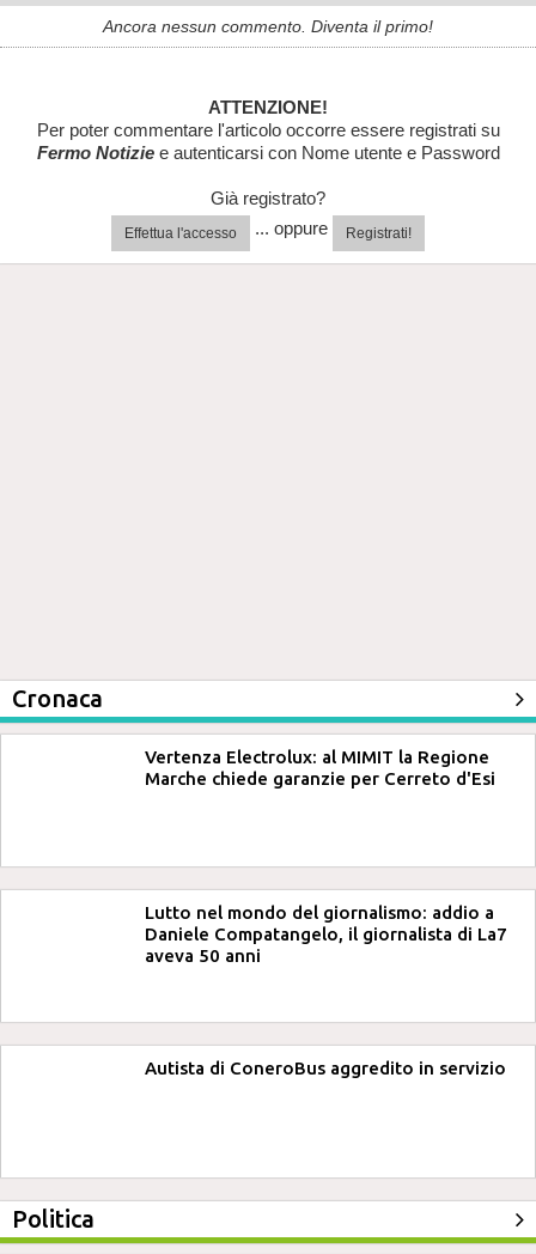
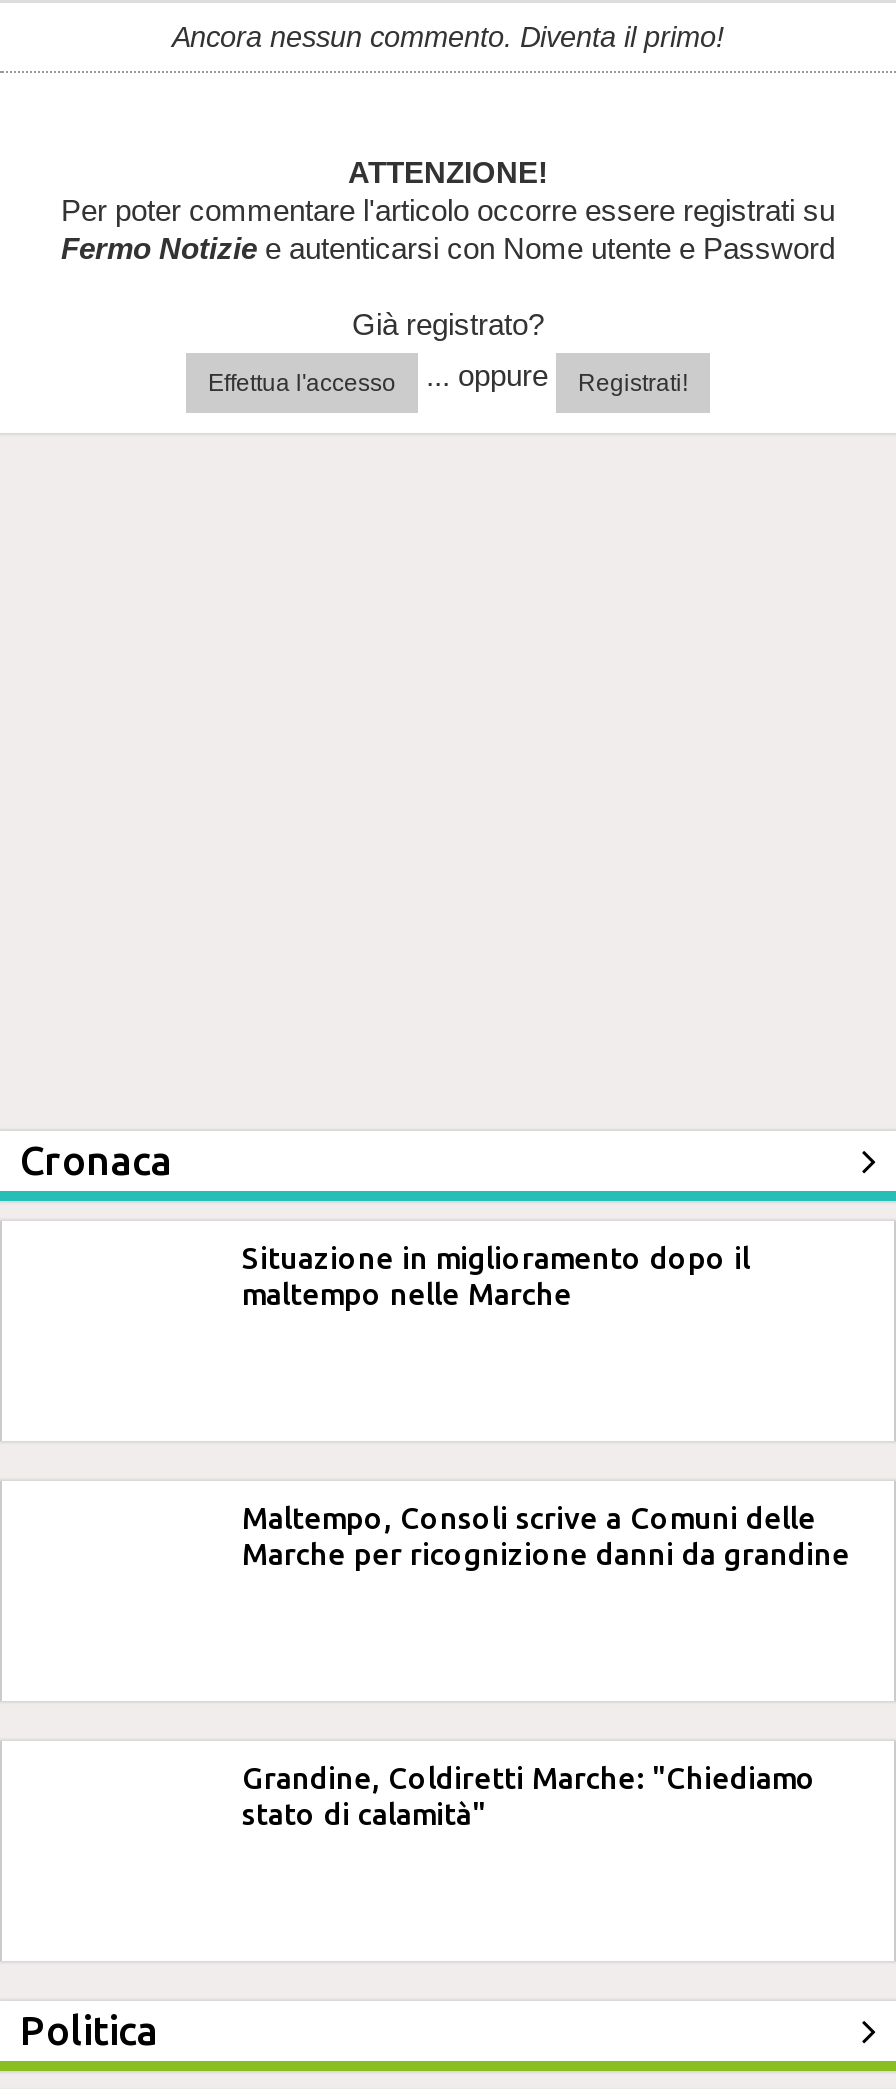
[145,747,495,789] Vertenza Electrolux: al MIMIT la Regione | Marche chiede garanzie per Cerreto d'Esi -> [242,1241,750,1311] Situazione in miglioramento dopo il | maltempo nelle Marche
[145,902,507,966] Lutto nel mondo del giornalismo: addio a | Daniele Compatangelo, il giornalista di La7 | aveva 50 anni -> [242,1501,850,1571] Maltempo, Consoli scrive a Comuni delle | Marche per ricognizione danni da grandine
[145,1058,506,1078] Autista di ConeroBus aggredito in servizio -> [242,1761,816,1831] Grandine, Coldiretti Marche: "Chiediamo | stato di calamità"

